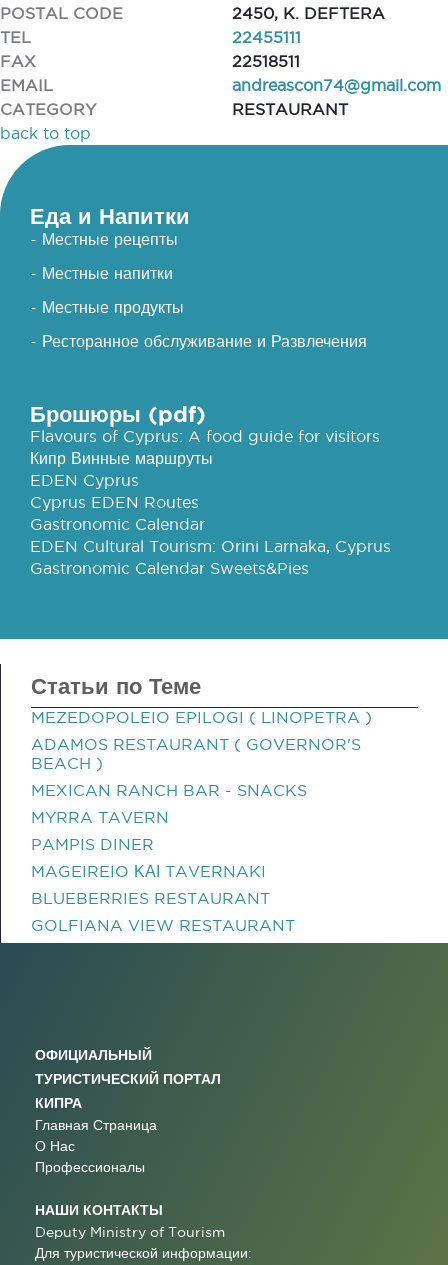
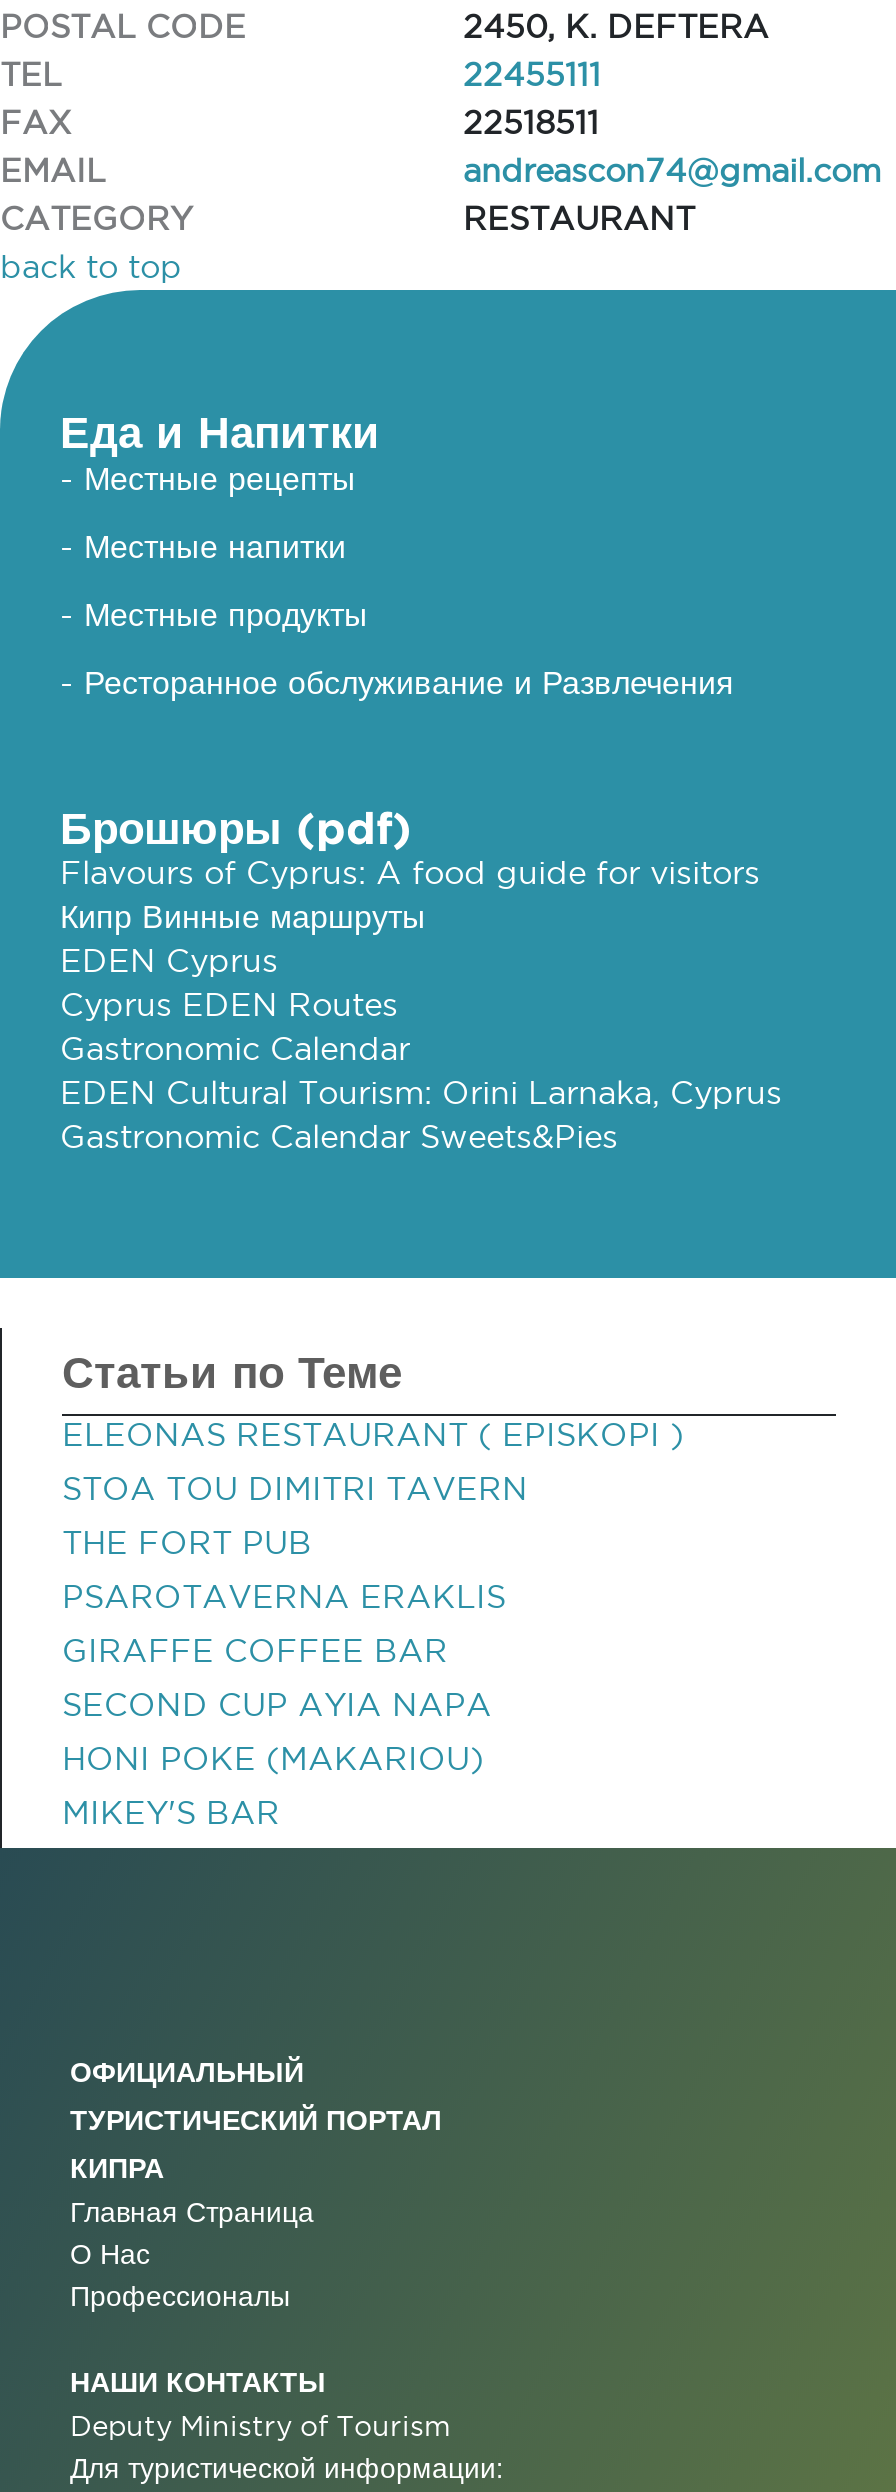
[31,708,372,726] MEZEDOPOLEIO EPILOGI ( LINOPETRA ) -> [62,1416,684,1452] ELEONAS RESTAURANT ( EPISKOPI )
[31,735,361,772] ADAMOS RESTAURANT ( GOVERNOR'S | BEACH ) -> [62,1470,528,1506] STOA TOU DIMITRI TAVERN
[31,781,307,799] MEXICAN RANCH BAR - SNACKS -> [62,1524,312,1560] THE FORT PUB
[31,808,169,826] MYRRA TAVERN -> [62,1578,506,1614] PSAROTAVERNA ERAKLIS
[31,835,154,853] PAMPIS DINER -> [62,1632,448,1668] GIRAFFE COFFEE BAR
[31,862,266,880] MAGEIREIO ΚΑΙ TAVERNAKI -> [62,1686,492,1722] SECOND CUP AYIA NAPA
[31,889,270,907] BLUEBERRIES RESTAURANT -> [62,1740,484,1776] HONI POKE (MAKARIOU)
[31,916,295,934] GOLFIANA VIEW RESTAURANT -> [62,1794,280,1830] MIKEY'S BAR

